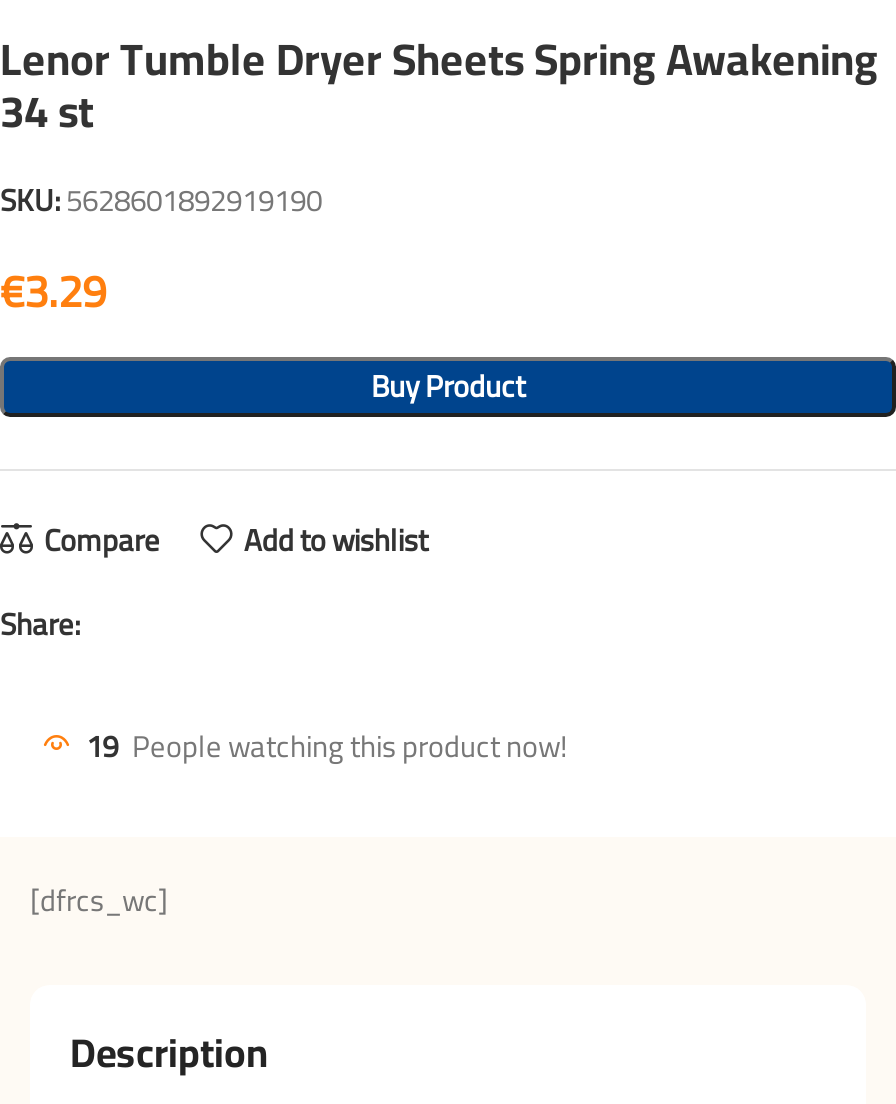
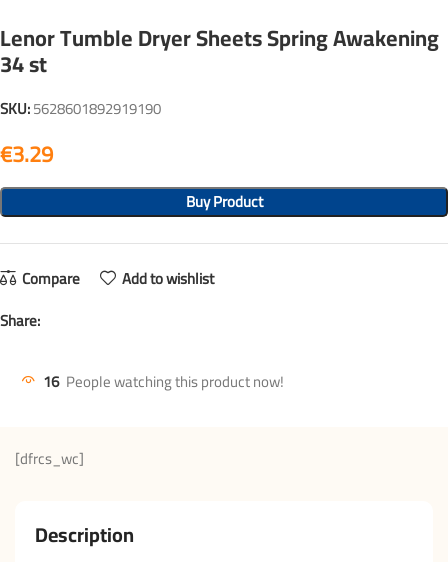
[86,717,568,775] 19 People watching this product now! -> [43,367,284,396] 16 People watching this product now!

